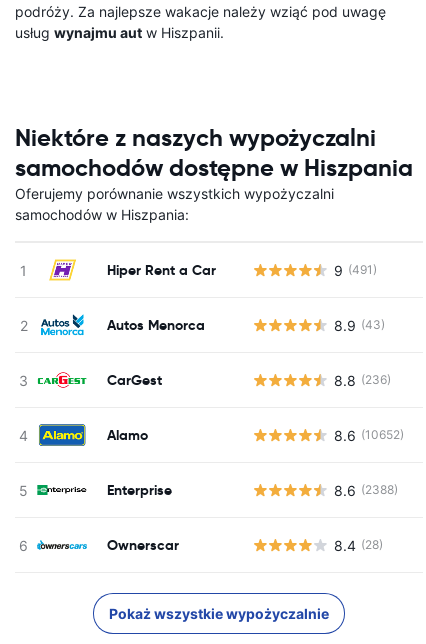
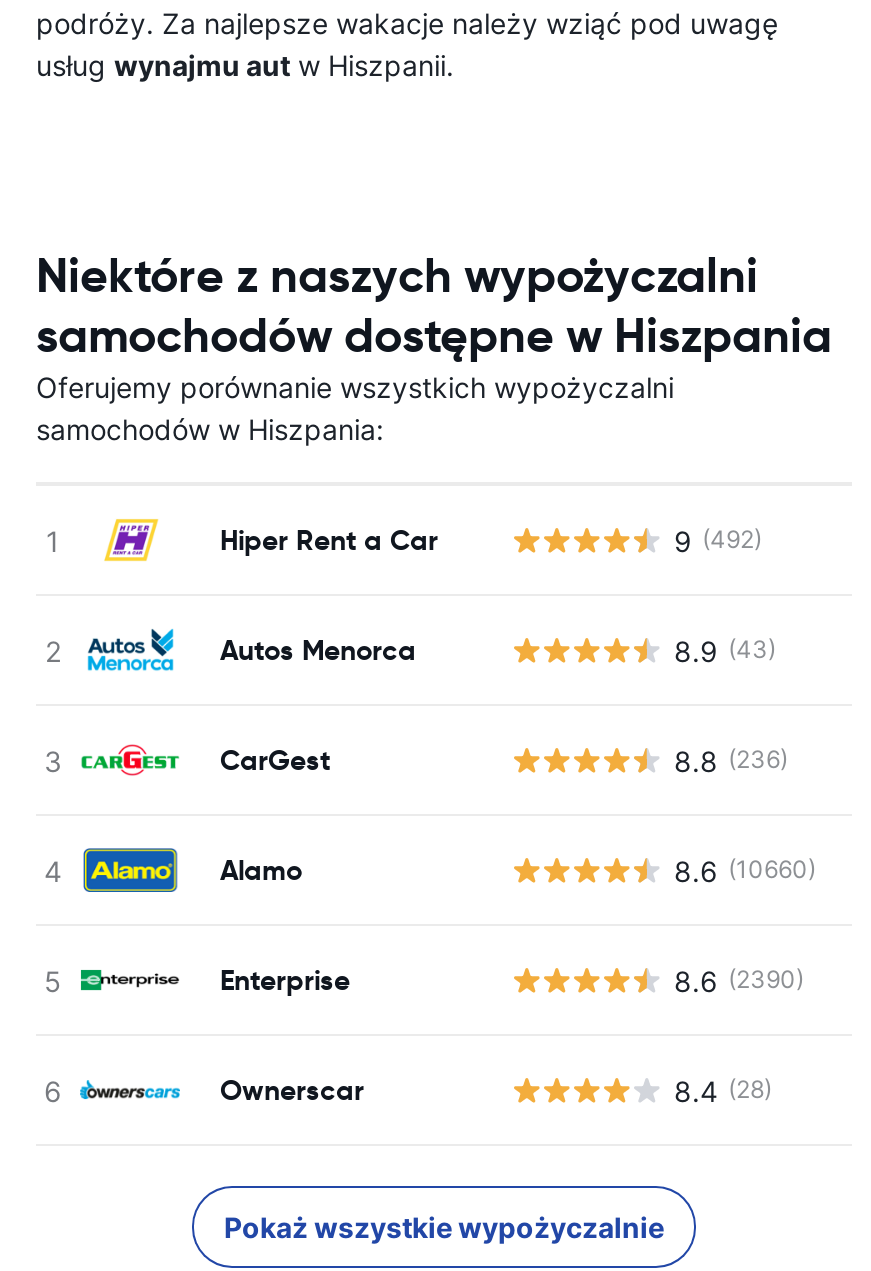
[334,261,377,278] 9 (491) -> [674,523,762,557] 9 (492)
[334,426,404,443] 8.6 (10652) -> [674,853,816,887] 8.6 (10660)
[334,481,398,498] 8.6 (2388) -> [674,963,804,997] 8.6 (2390)

